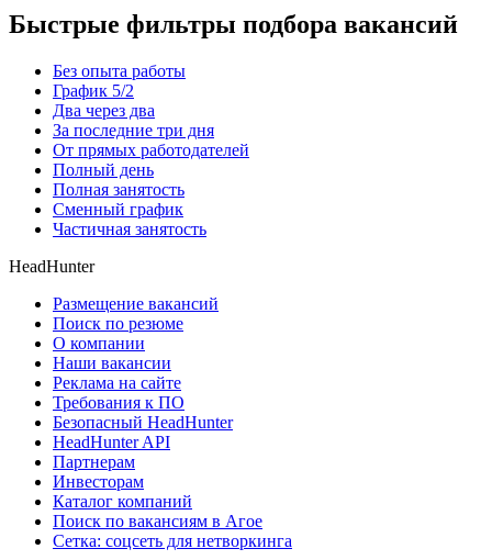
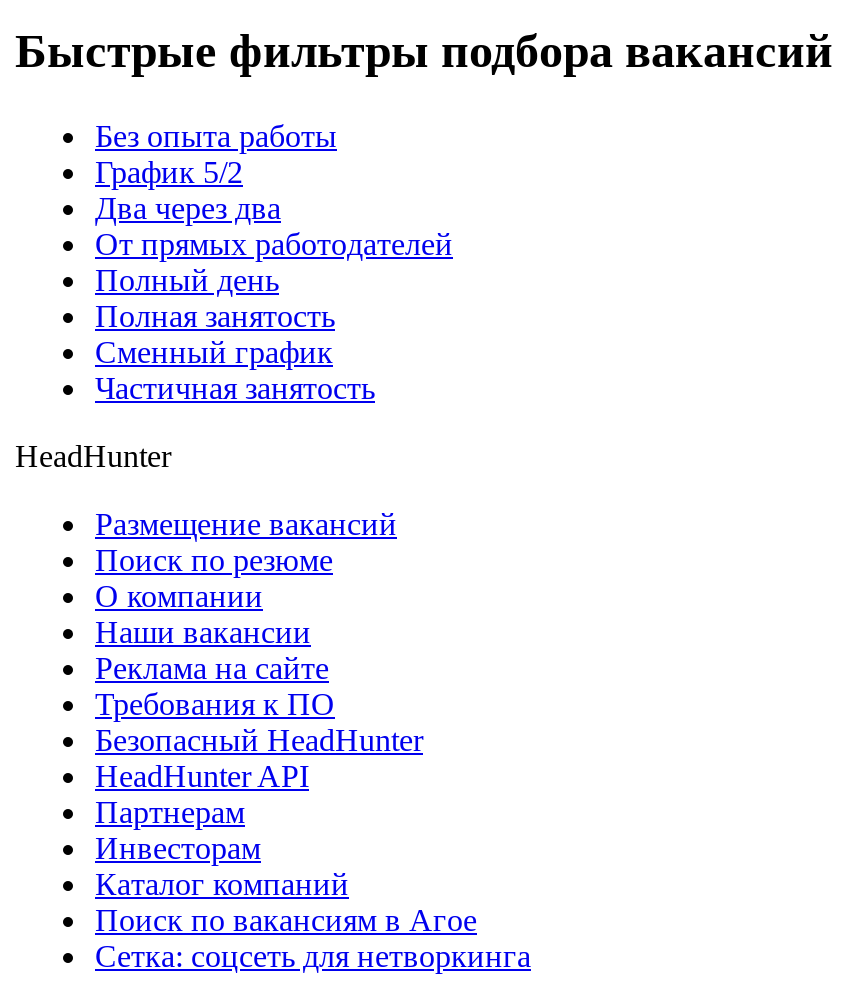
[53,121,214,139] За последние три дня -> none

